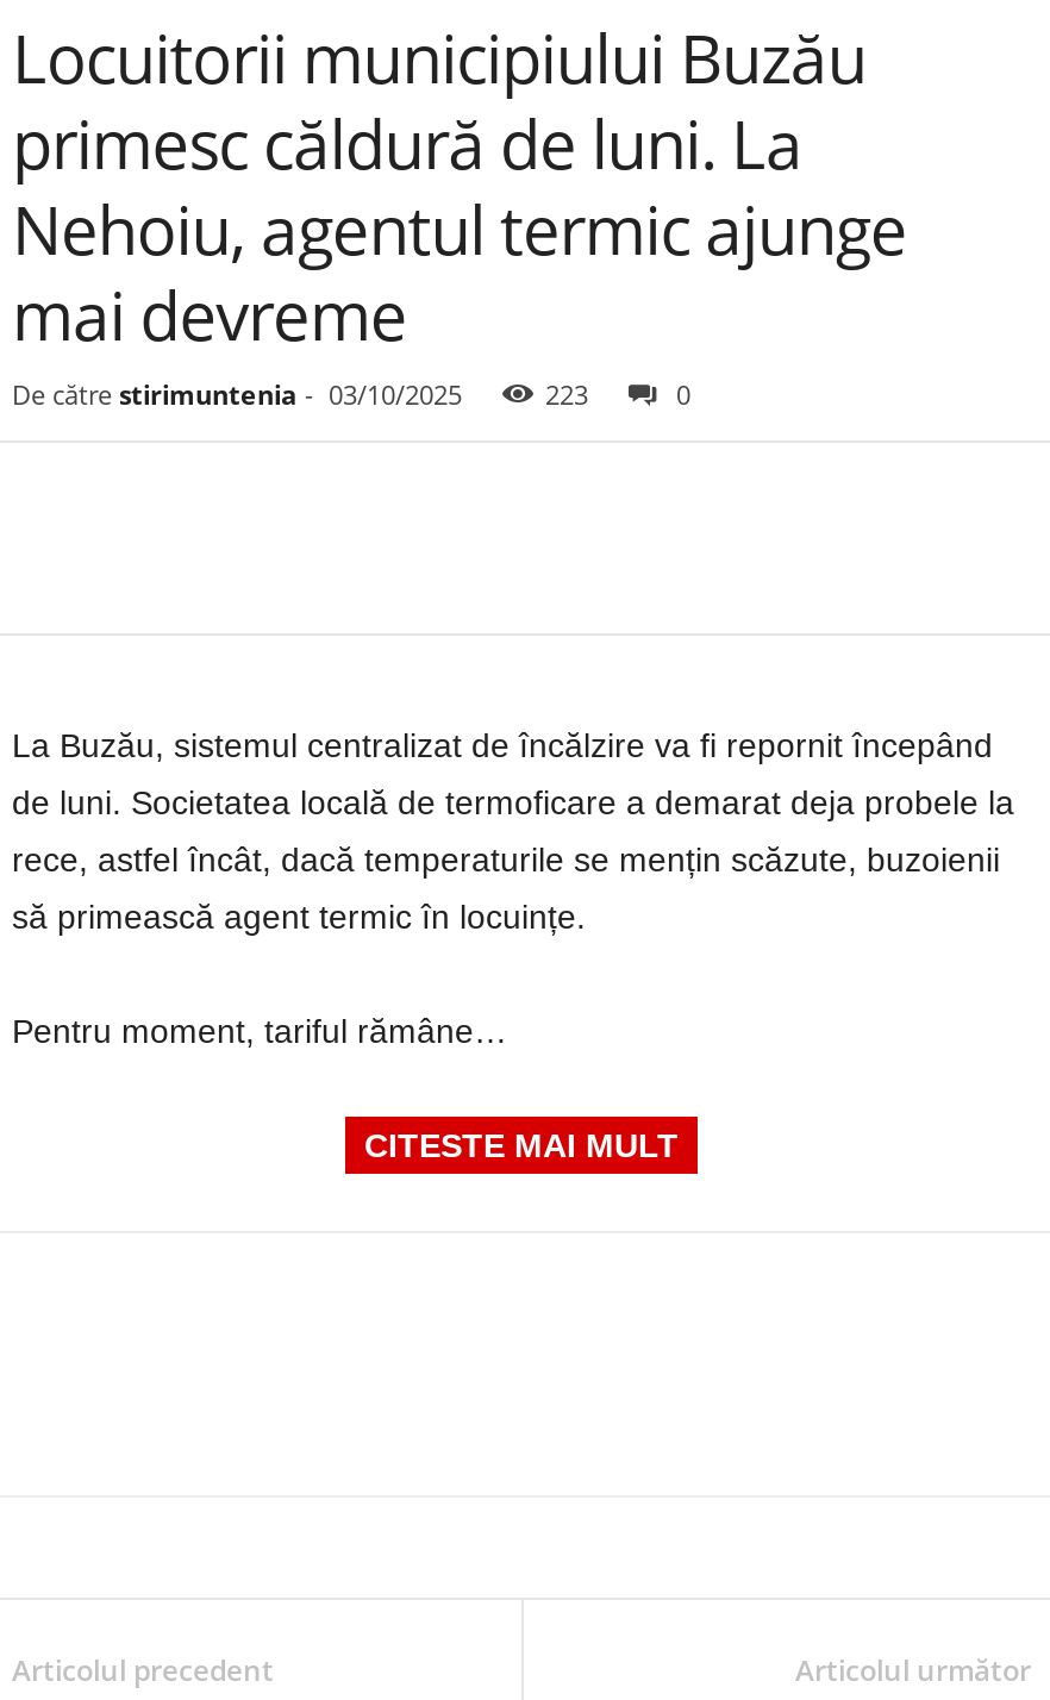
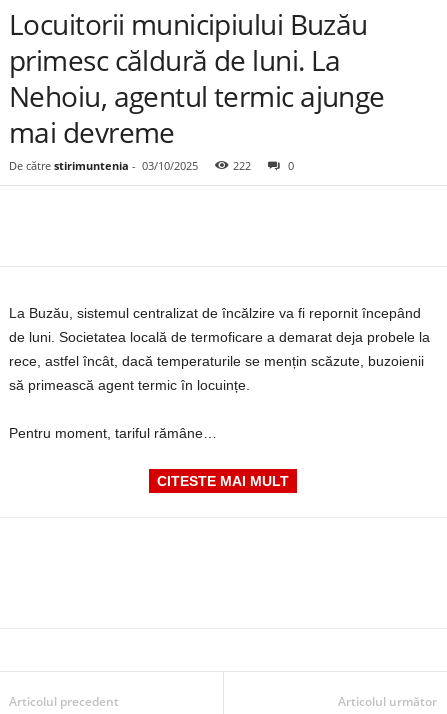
[545,376,588,412] 223 -> [233,158,251,173] 222

